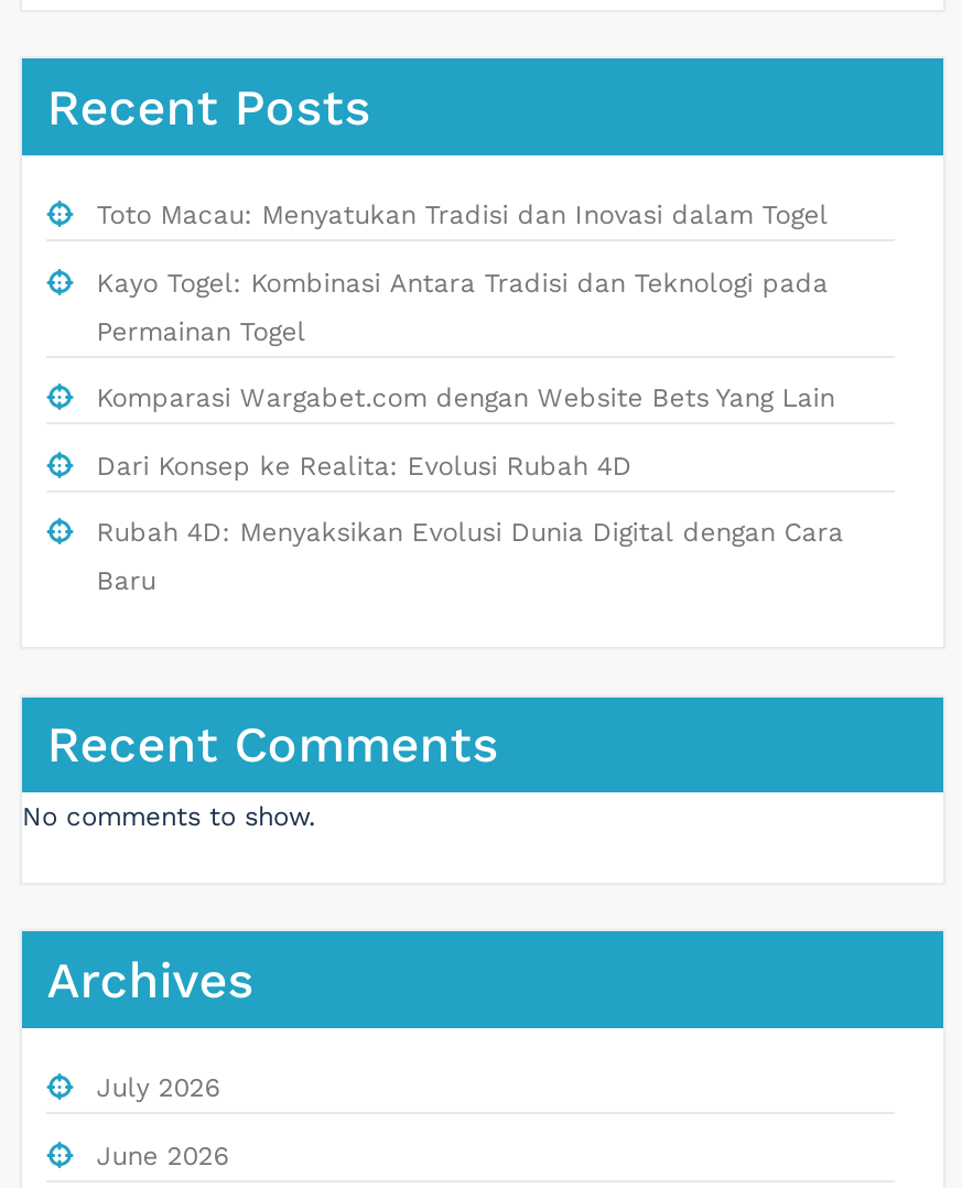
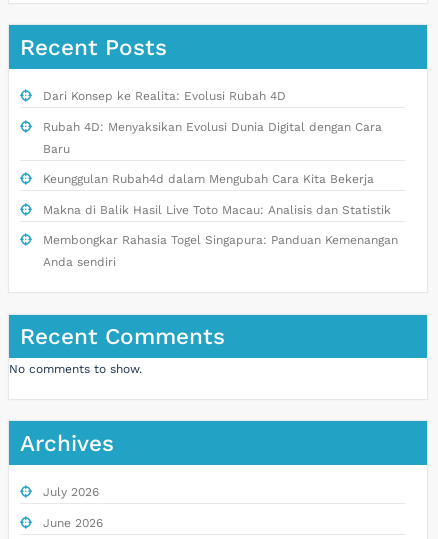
[97,200,835,414] Toto Macau: Menyatukan Tradisi dan Inovasi dalam Togel | Kayo Togel: Kombinasi Antara Tradisi dan Teknologi pada | Permainan Togel | Komparasi Wargabet.com dengan Website Bets Yang Lain -> none
moved [97,451,844,597] -> [43,89,382,156]: Dari Konsep ke Realita: Evolusi Rubah 4D | Rubah 4D: Menyaksikan Evolusi Dunia Digital dengan Cara | Baru
none -> [43,172,398,269] Keunggulan Rubah4d dalam Mengubah Cara Kita Bekerja | Makna di Balik Hasil Live Toto Macau: Analisis dan Statistik | Membongkar Rahasia Togel Singapura: Panduan Kemenangan | Anda sendiri

